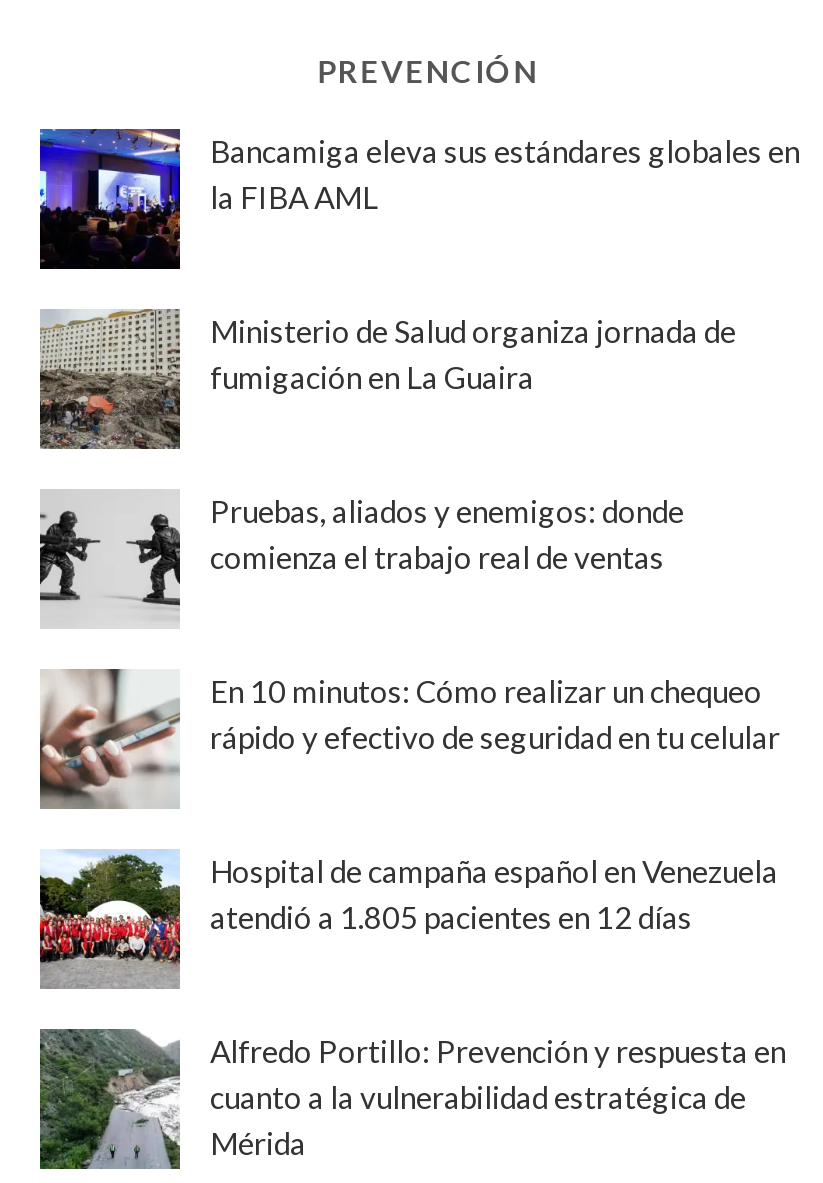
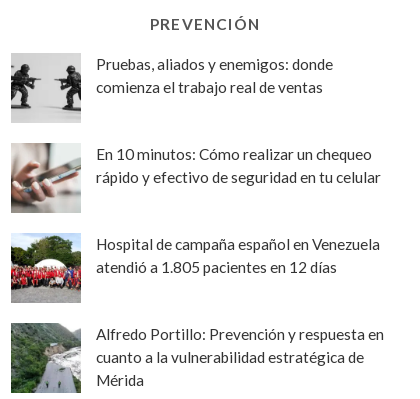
[38,127,800,271] [image] | Bancamiga eleva sus estándares globales en | la FIBA AML -> none
[40,307,736,451] [image] | Ministerio de Salud organiza jornada de | fumigación en La Guaira -> none

